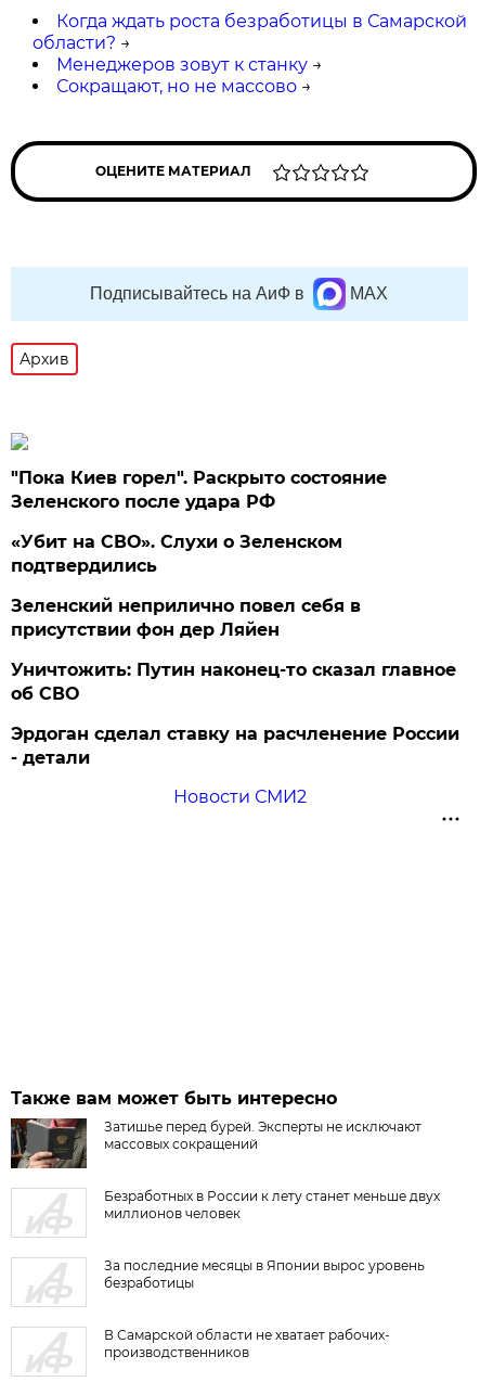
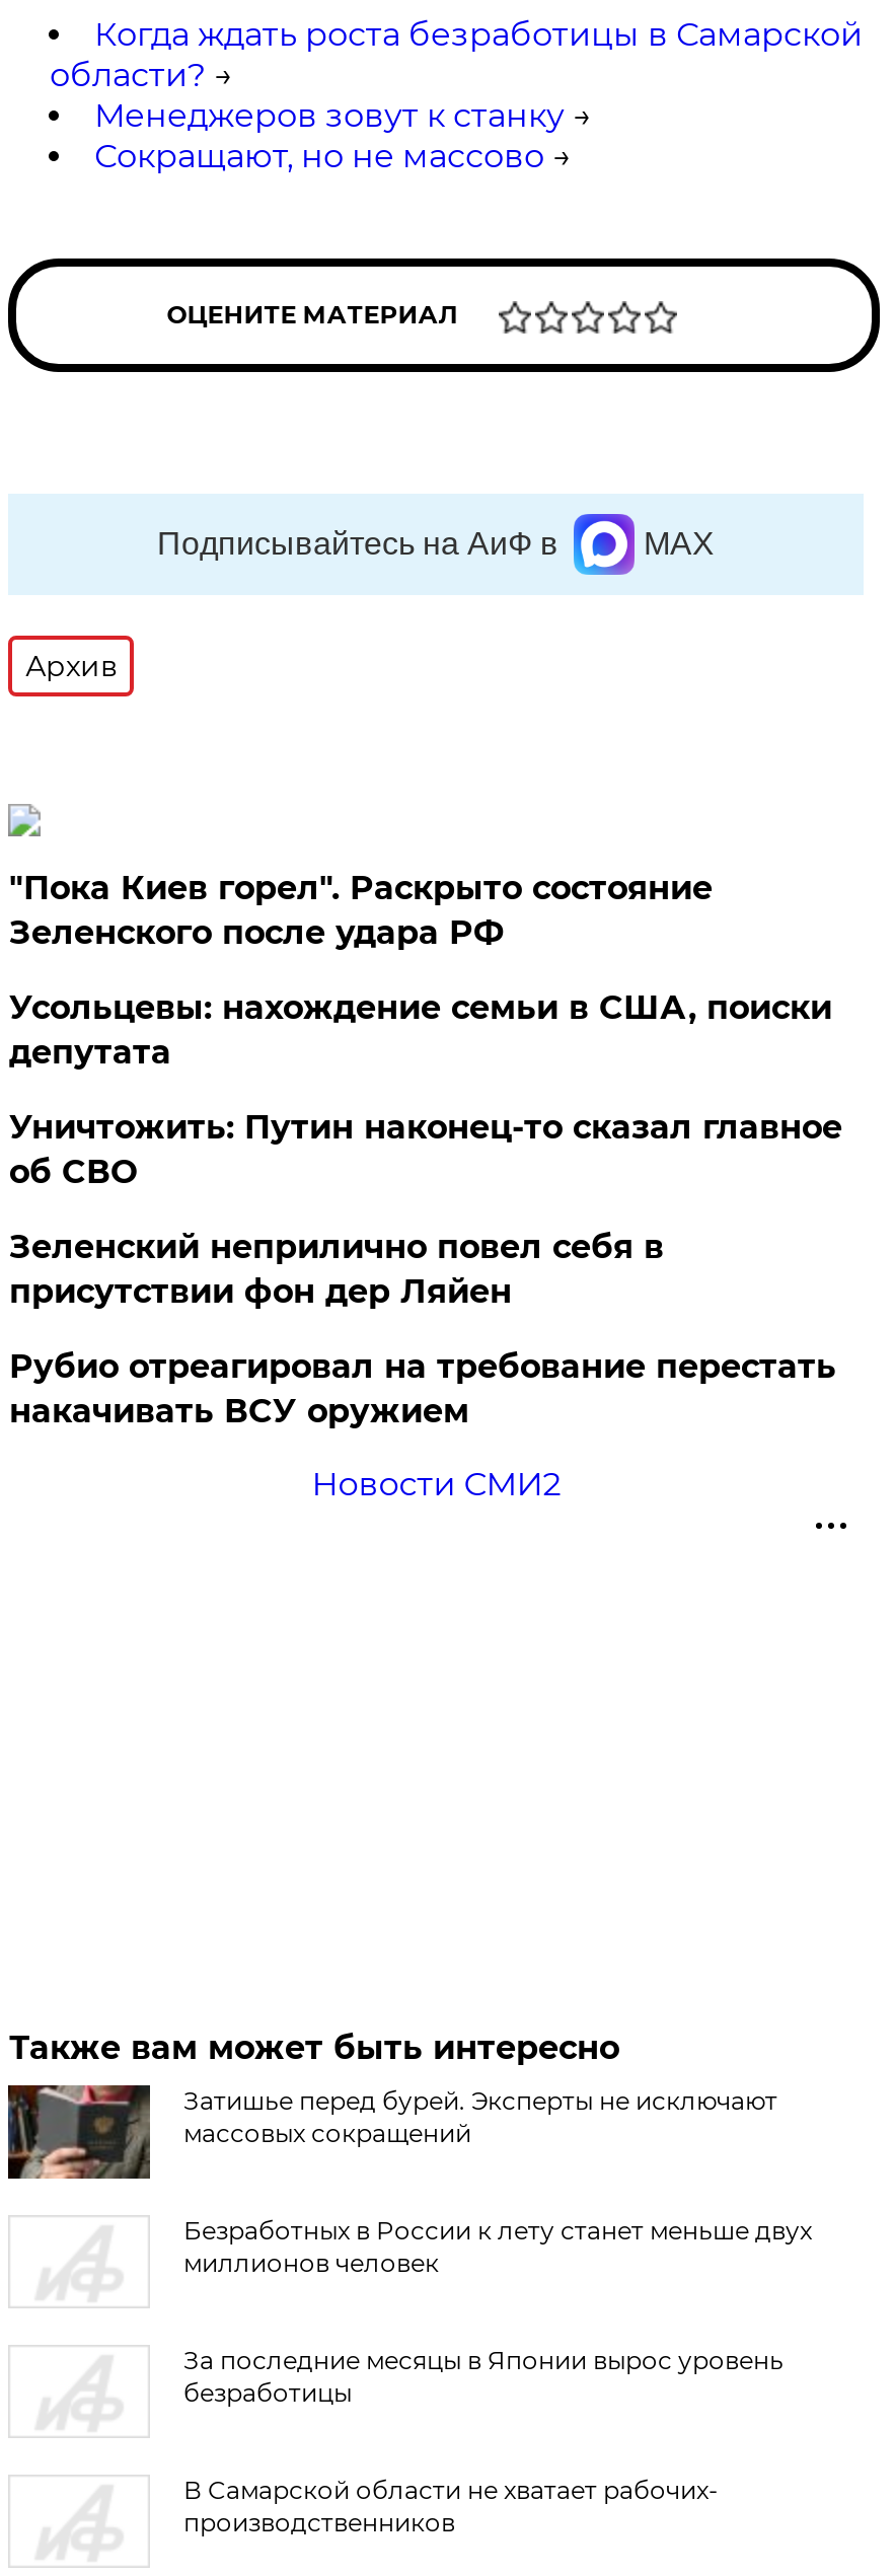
[11,532,343,576] «Убит на СВО». Слухи о Зеленском | подтвердились -> [9,988,832,1072] Усольцевы: нахождение семьи в США, поиски | депутата
moved [11,596,361,640] -> [9,1228,664,1311]: Зеленский неприлично повел cебя в | присутствии фон дер Ляйен
moved [11,660,457,704] -> [9,1108,842,1191]: Уничтожить: Путин наконец-то сказал главное | об СВО
[11,724,460,768] Эрдоган сделал ставку на расчленение России | - детали -> [9,1347,836,1430] Рубио отреагировал на требование перестать | накачивать ВСУ оружием

